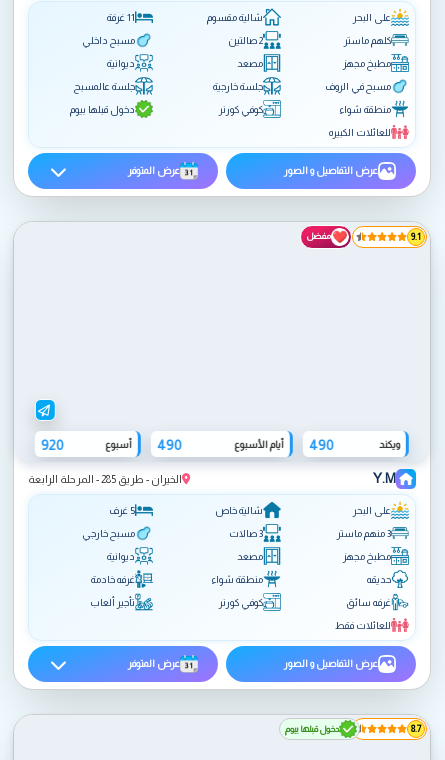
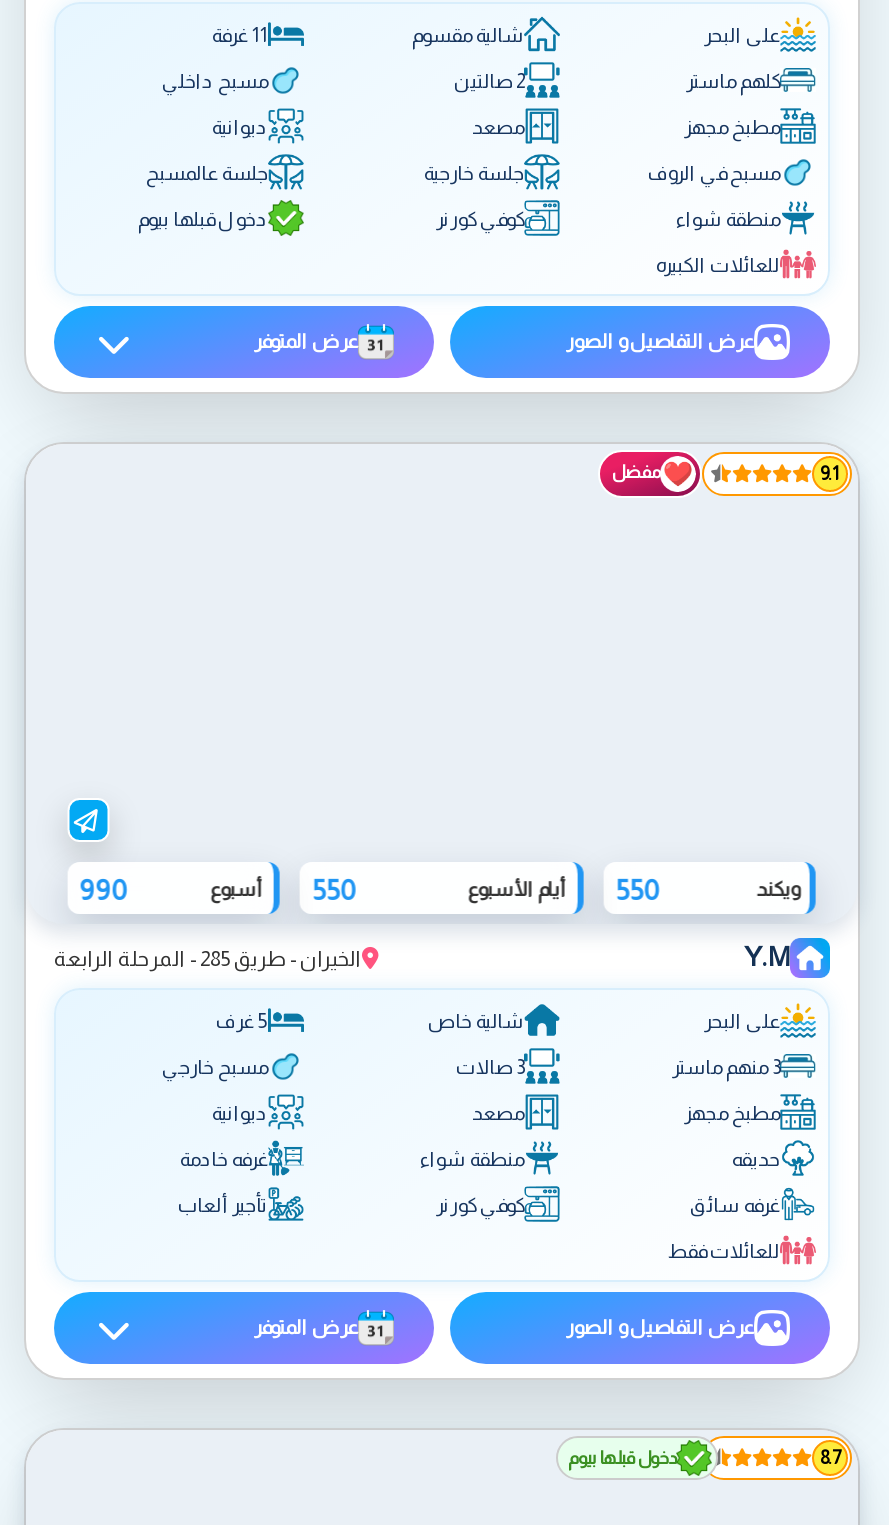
[41,437,64,453] 920 -> [80,874,128,906] 990
[157,437,182,453] 490 -> [312,874,356,906] 550
[309,437,334,453] 490 -> [616,874,660,906] 550

